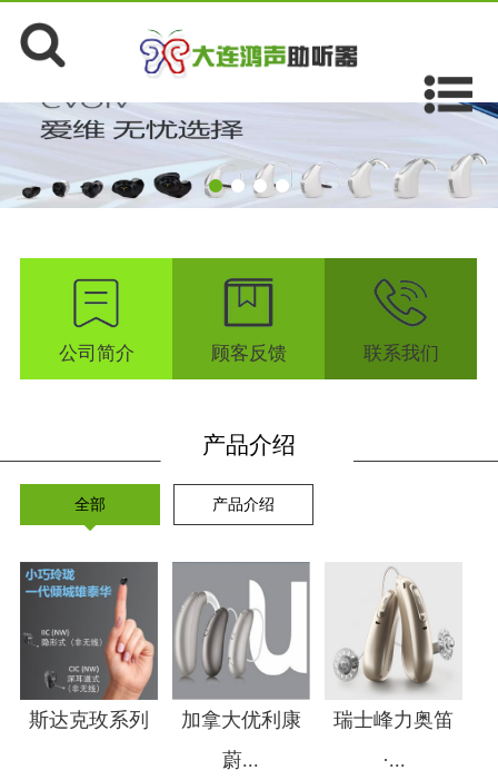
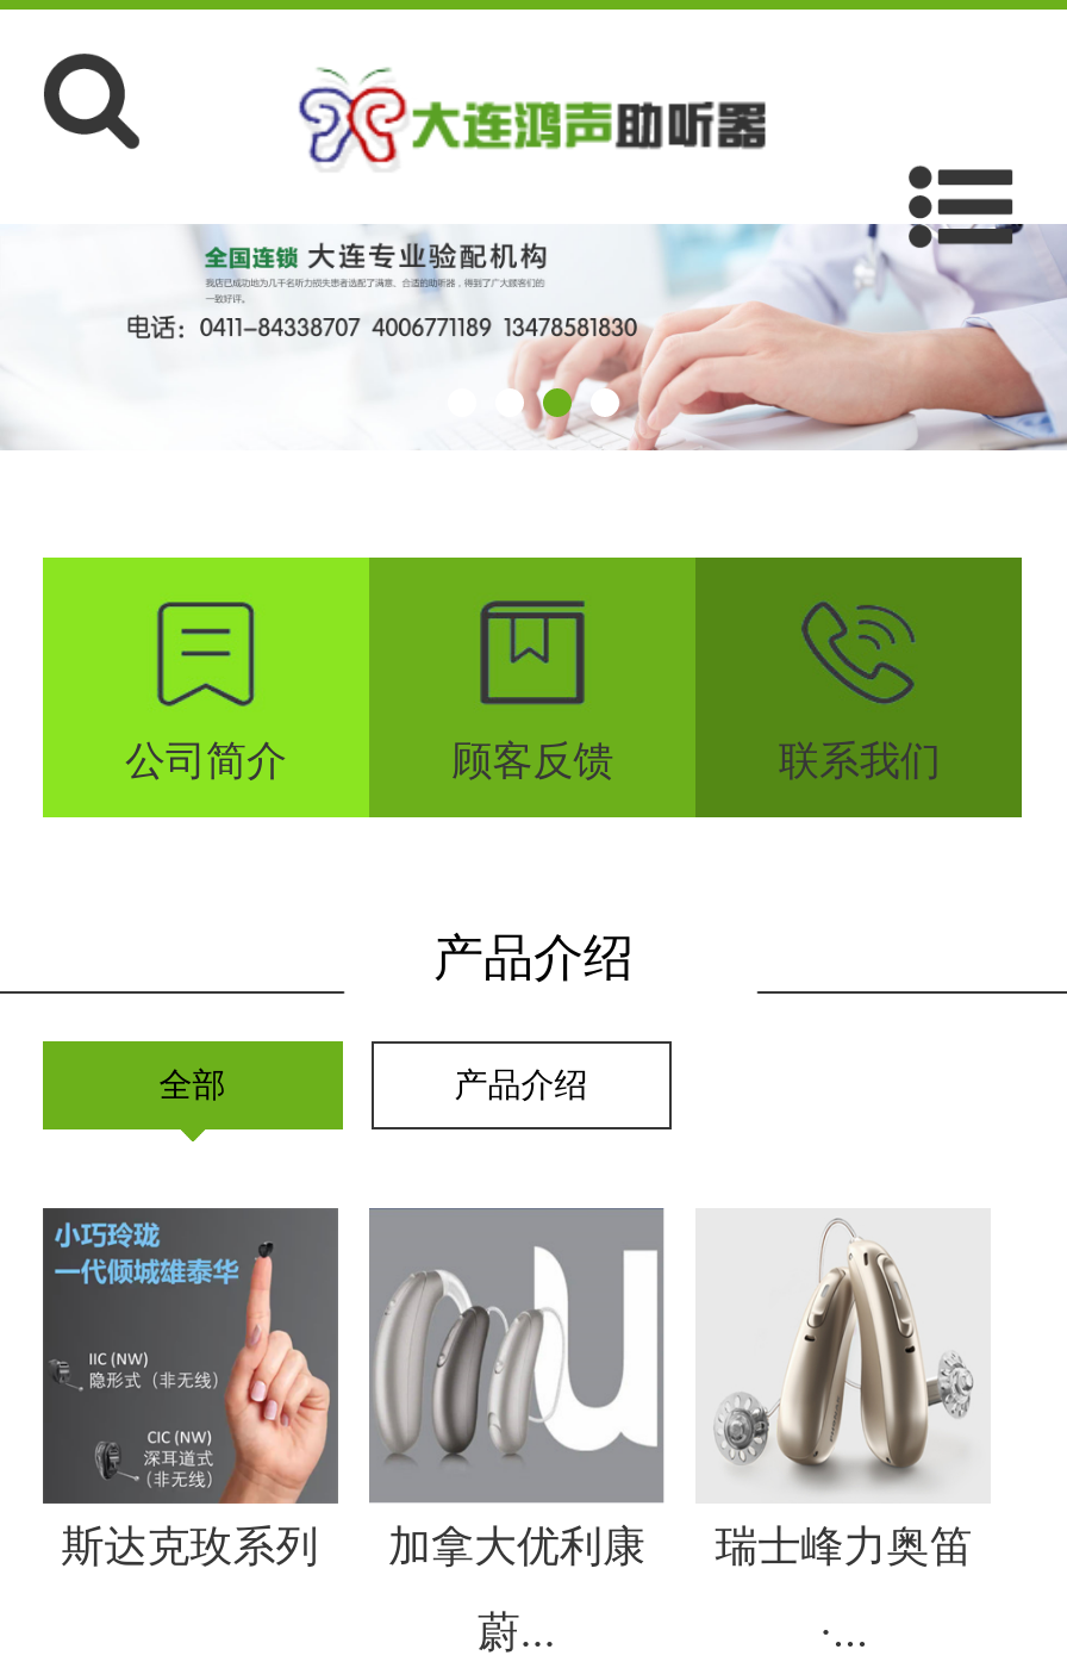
[3,101,495,208] [image] -> [7,224,1060,450] [image]

